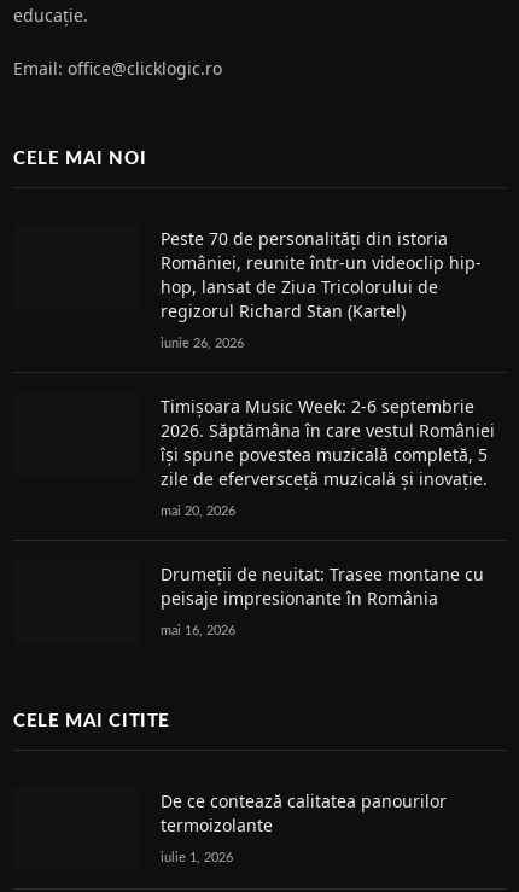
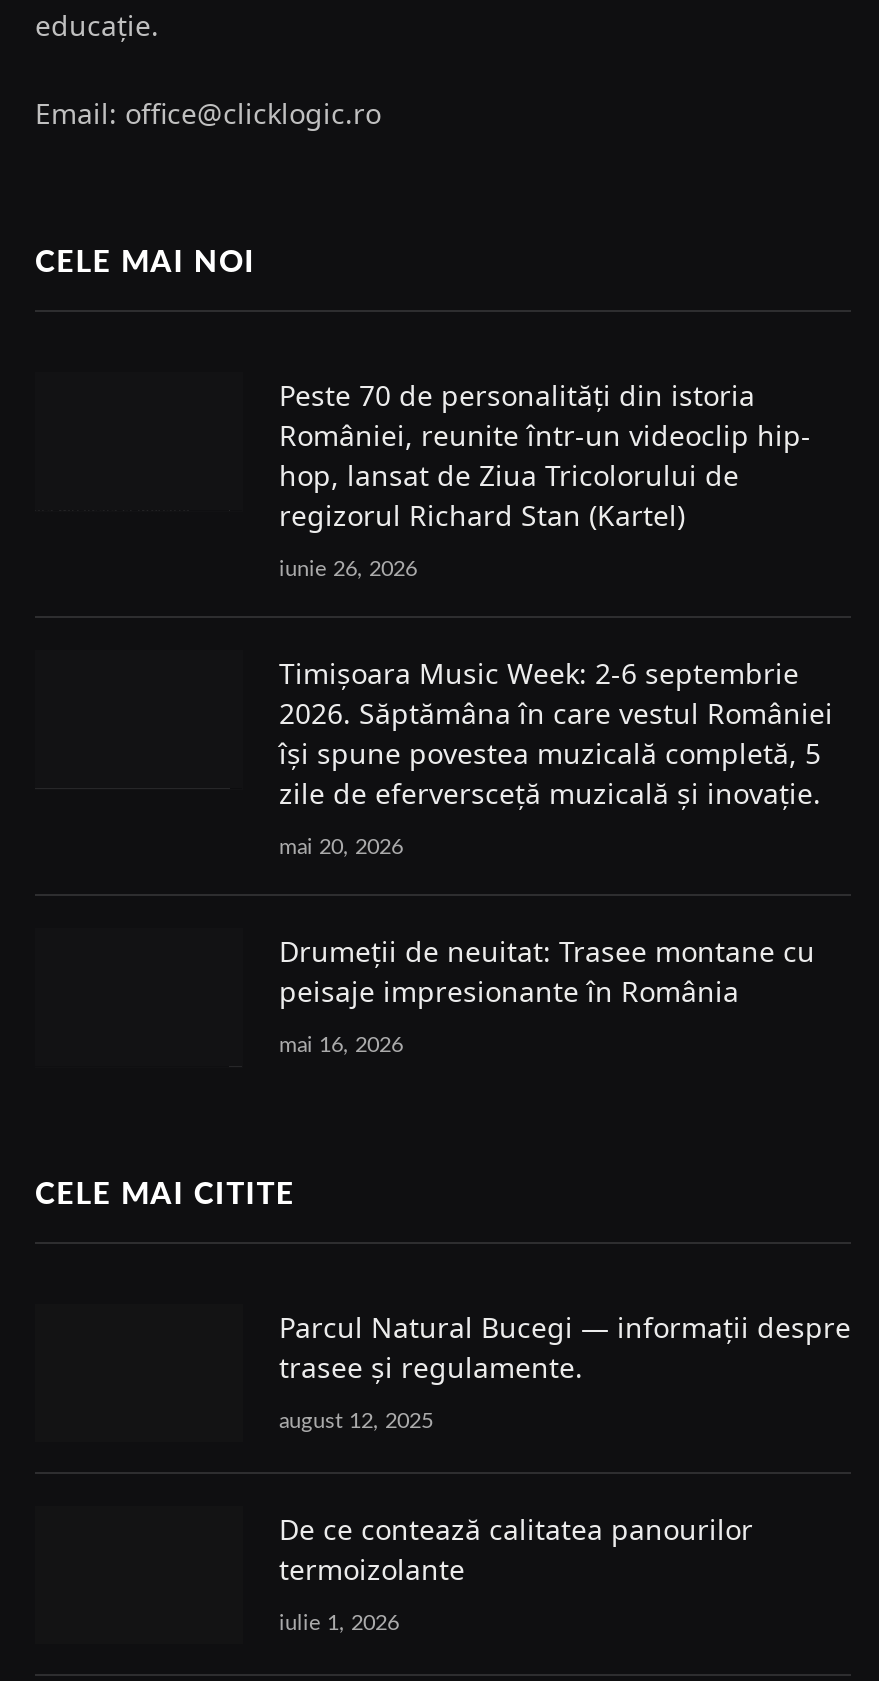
none -> [279,1307,851,1431] Parcul Natural Bucegi — informații despre | trasee și regulamente. | august 12, 2025

